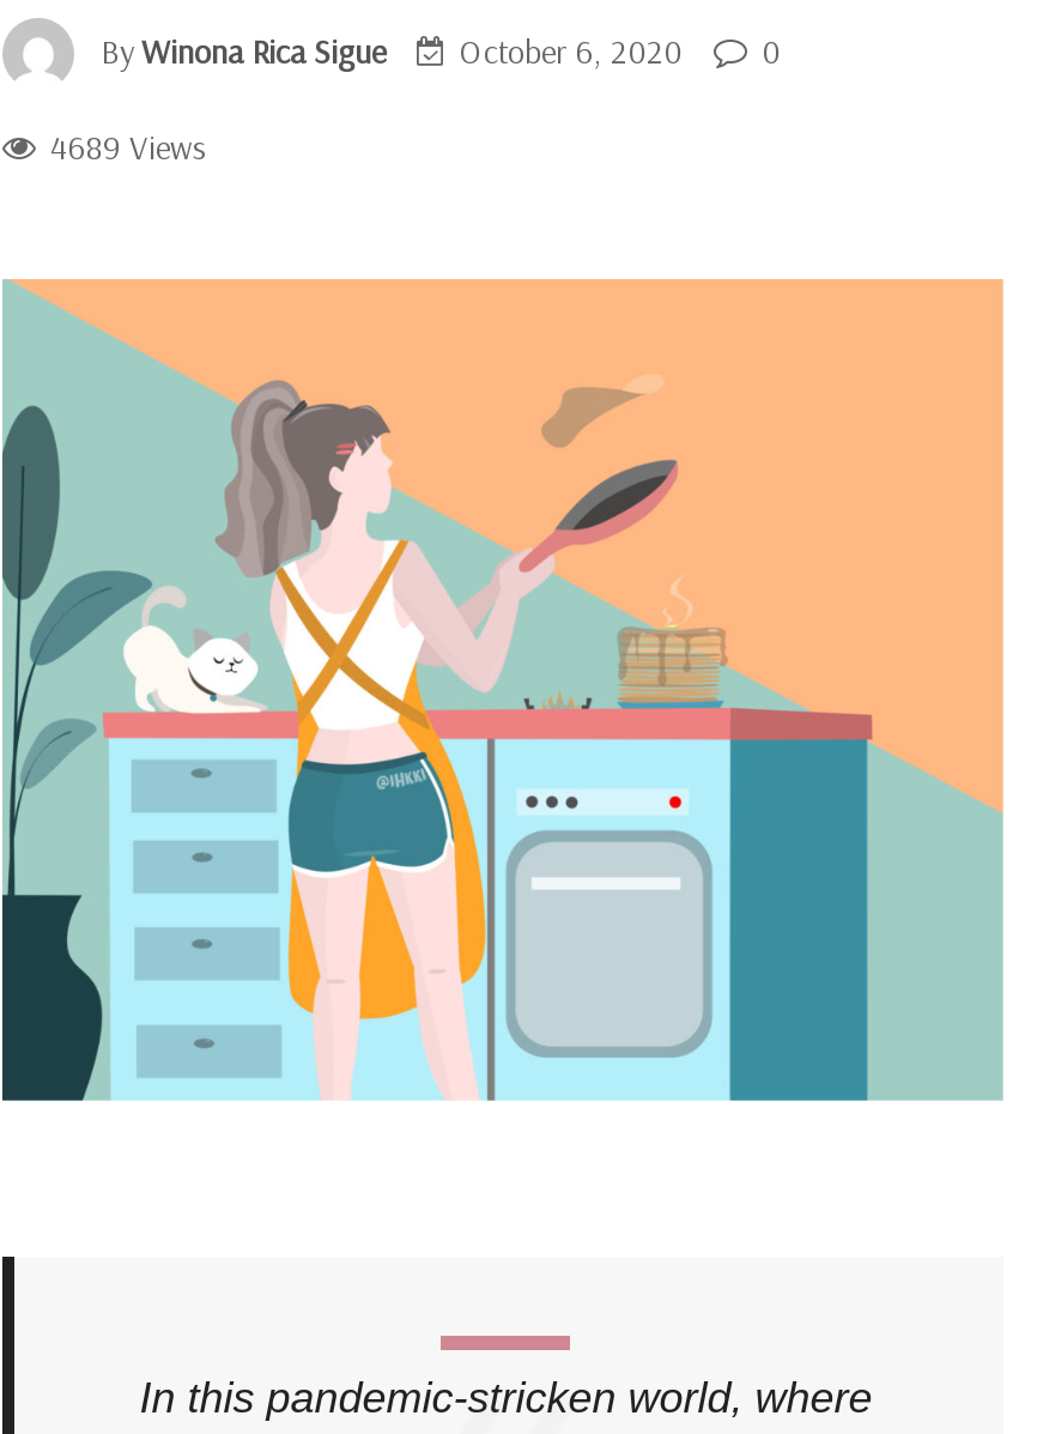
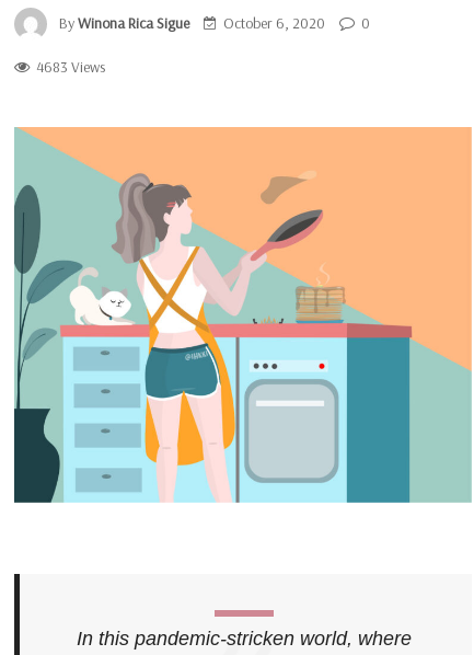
[43,127,204,170] 4689 Views -> [33,58,105,77] 4683 Views

